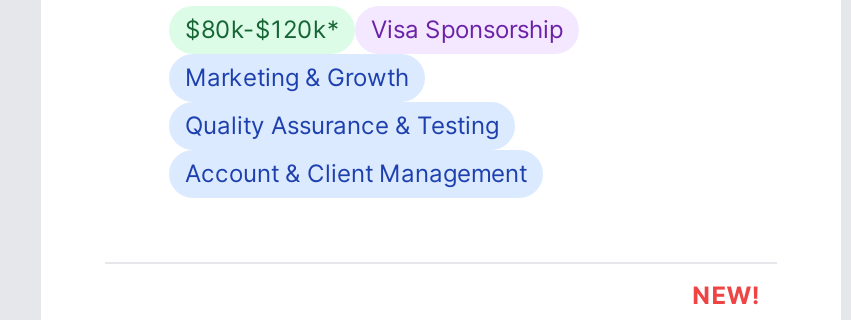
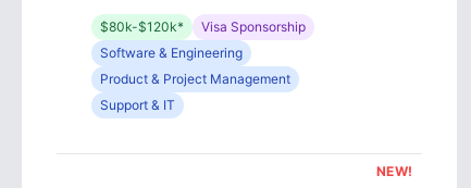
[185,62,409,92] Marketing & Growth -> [100,45,243,61] Software & Engineering
[185,110,499,140] Quality Assurance & Testing -> [100,71,290,87] Product & Project Management
[185,158,527,188] Account & Client Management -> [100,97,175,113] Support & IT

